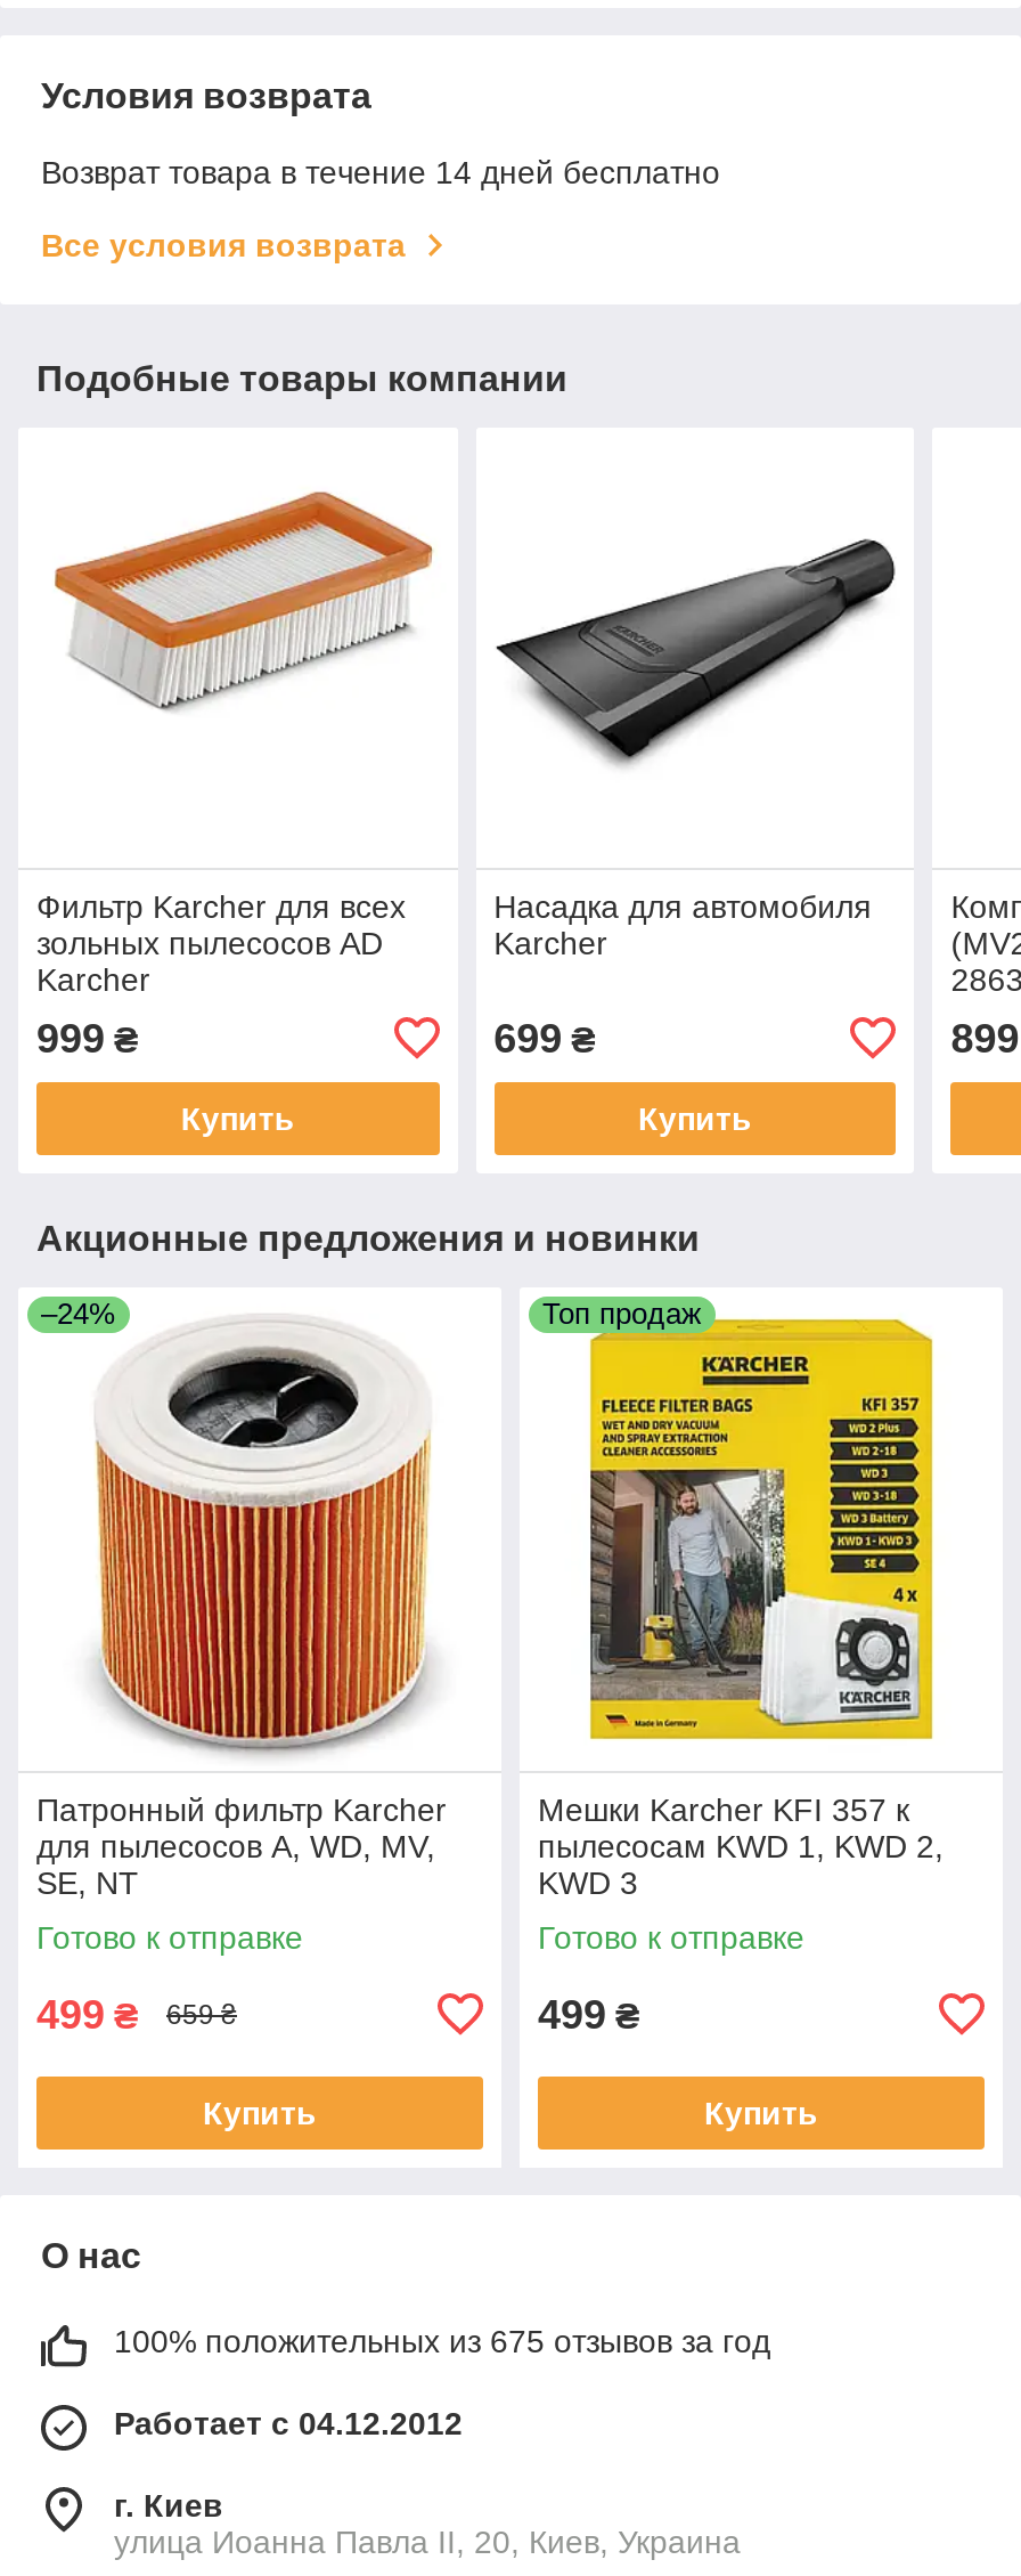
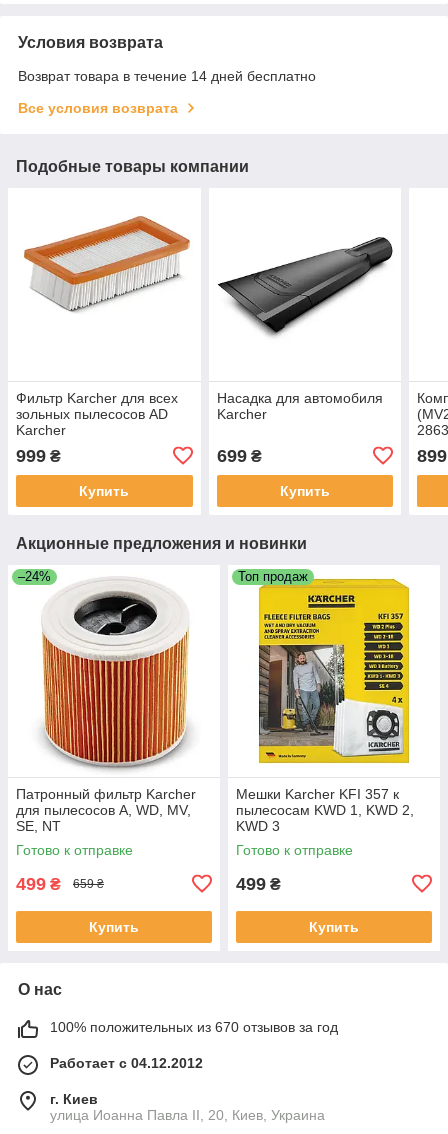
[114,2322,770,2359] 100% положительных из 675 отзывов за год -> [50,1019,338,1035] 100% положительных из 670 отзывов за год

